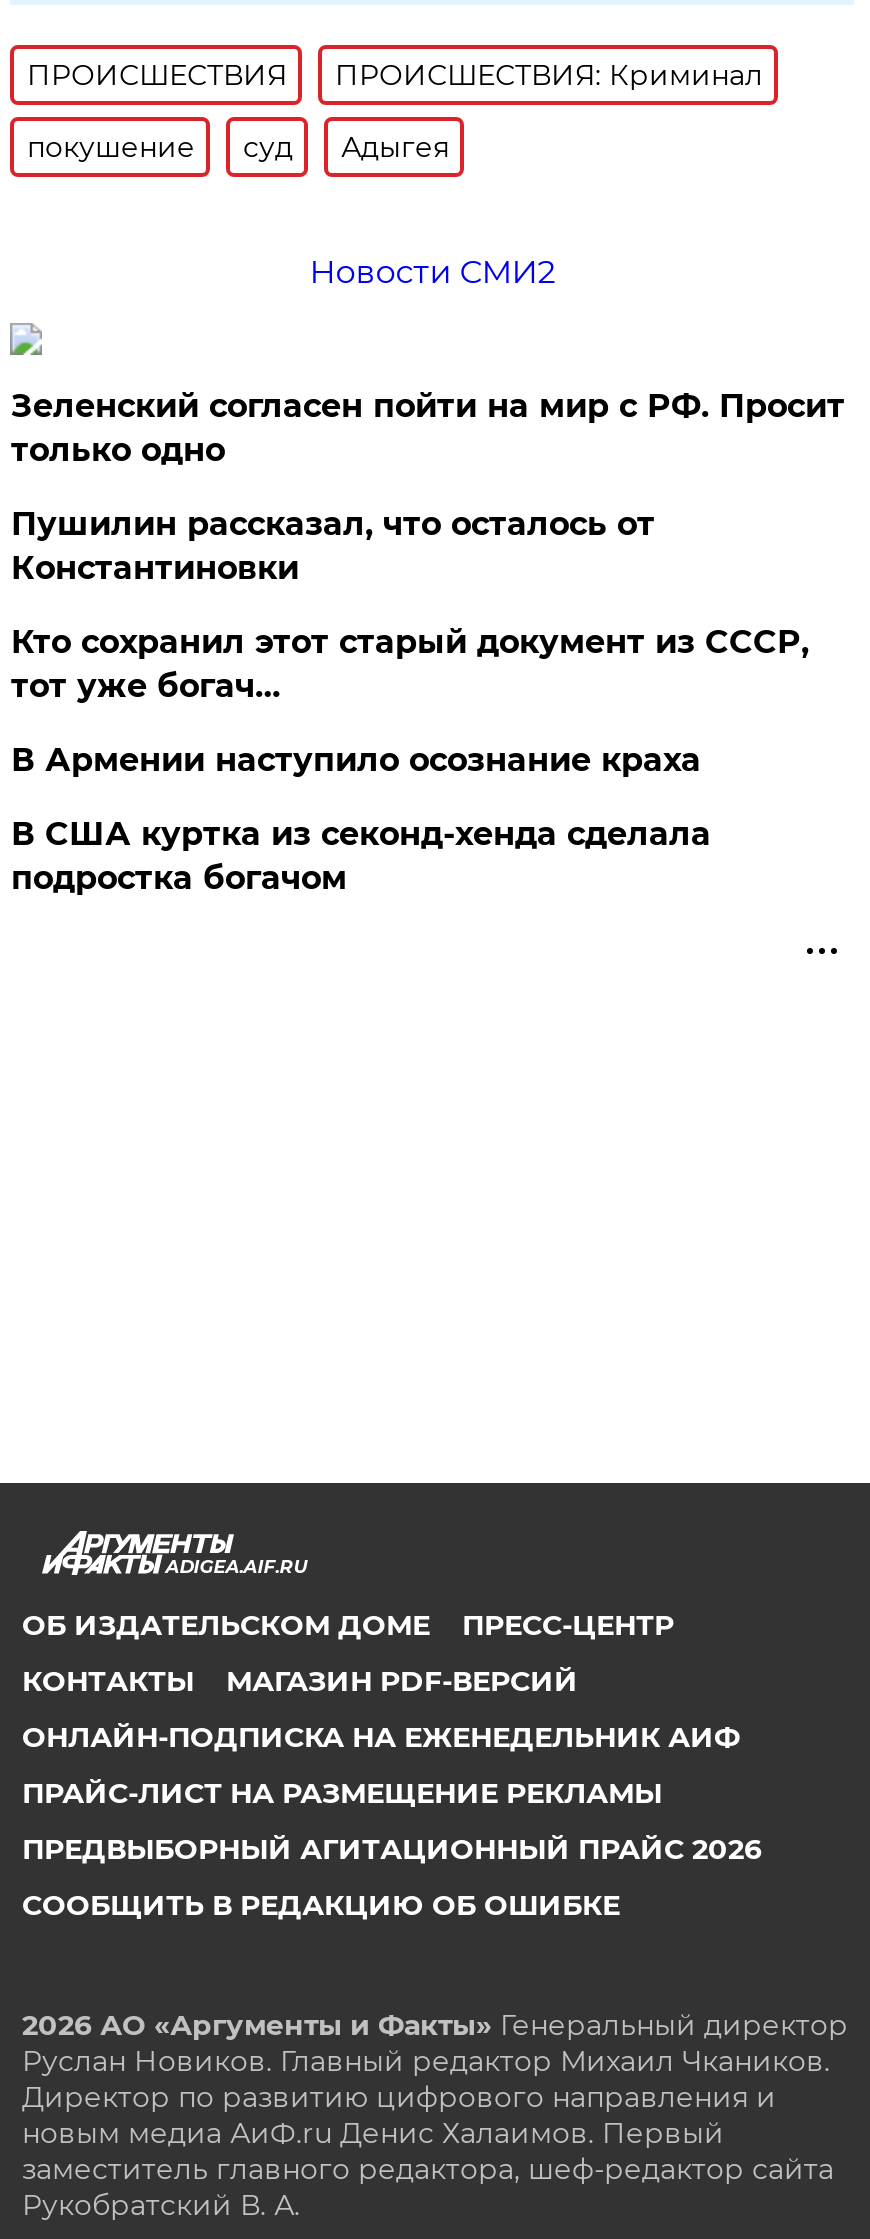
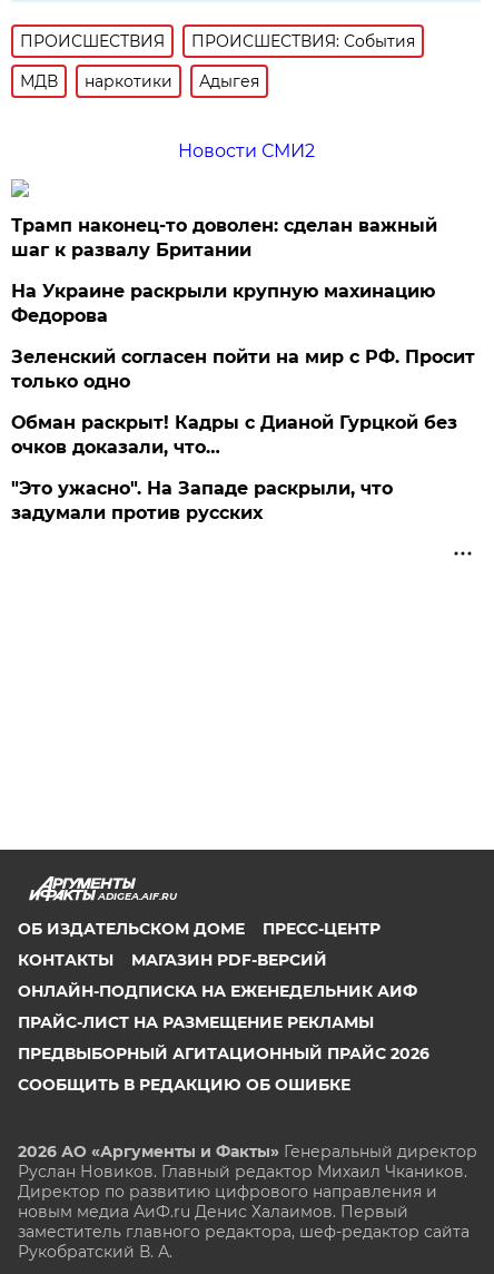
[335,57,763,93] ПРОИСШЕСТВИЯ: Криминал -> [192,31,415,51] ПРОИСШЕСТВИЯ: События
[27,129,293,165] покушение | суд -> [20,71,173,91] МДВ | наркотики
none -> [12,215,438,326] Трамп наконец-то доволен: сделан важный | шаг к развалу Британии | На Украине раскрыли крупную махинацию | Федорова
moved [11,387,845,469] -> [12,346,476,392]: Зеленский согласен пойти на мир с РФ. Просит | только одно
[11,505,809,897] Пушилин рассказал, что осталось от | Константиновки | Кто сохранил этот старый документ из СССР, | тот уже богач… | В Армении наступило осознание краха | В США куртка из секонд-хенда сделала | подростка богачом -> [12,412,458,523] Обман раскрыт! Кадры с Дианой Гурцкой без | очков доказали, что… | "Это ужасно". На Западе раскрыли, что | задумали против русских

